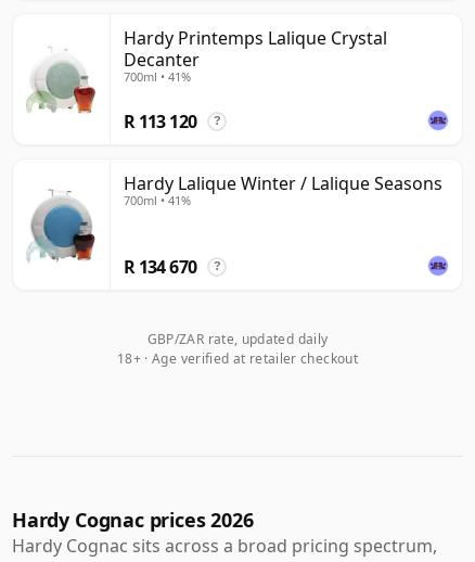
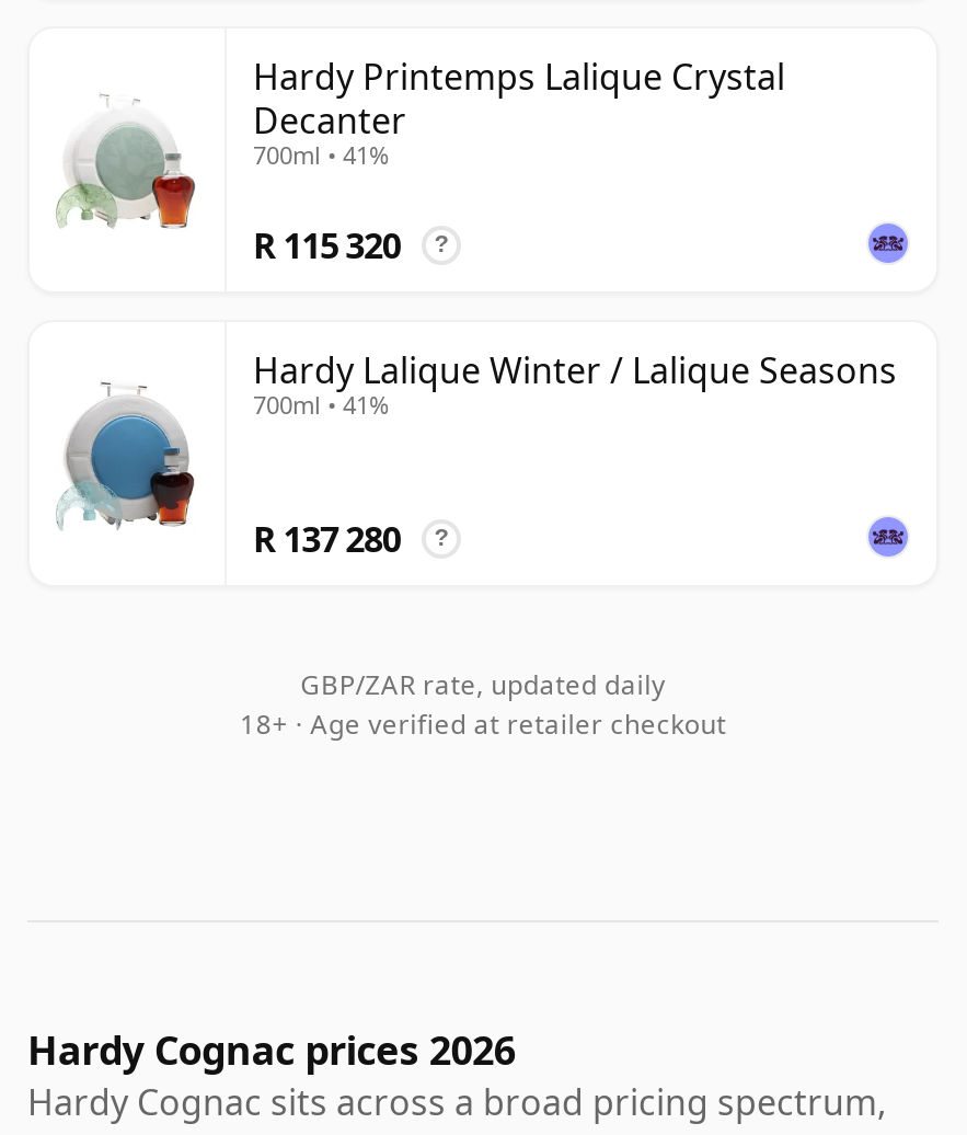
[124,109,197,133] R 113 120 -> [253,221,400,269] R 115 320
[124,255,197,279] R 134 670 -> [253,514,400,563] R 137 280

